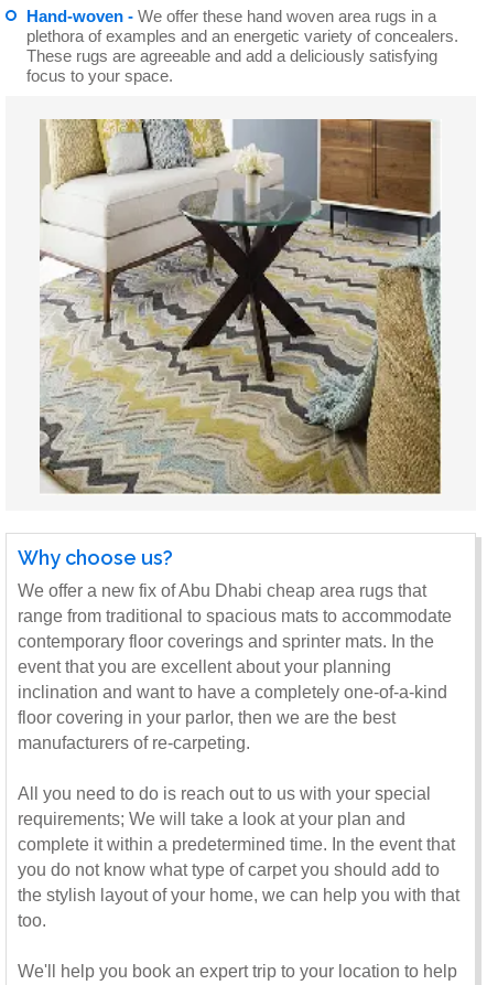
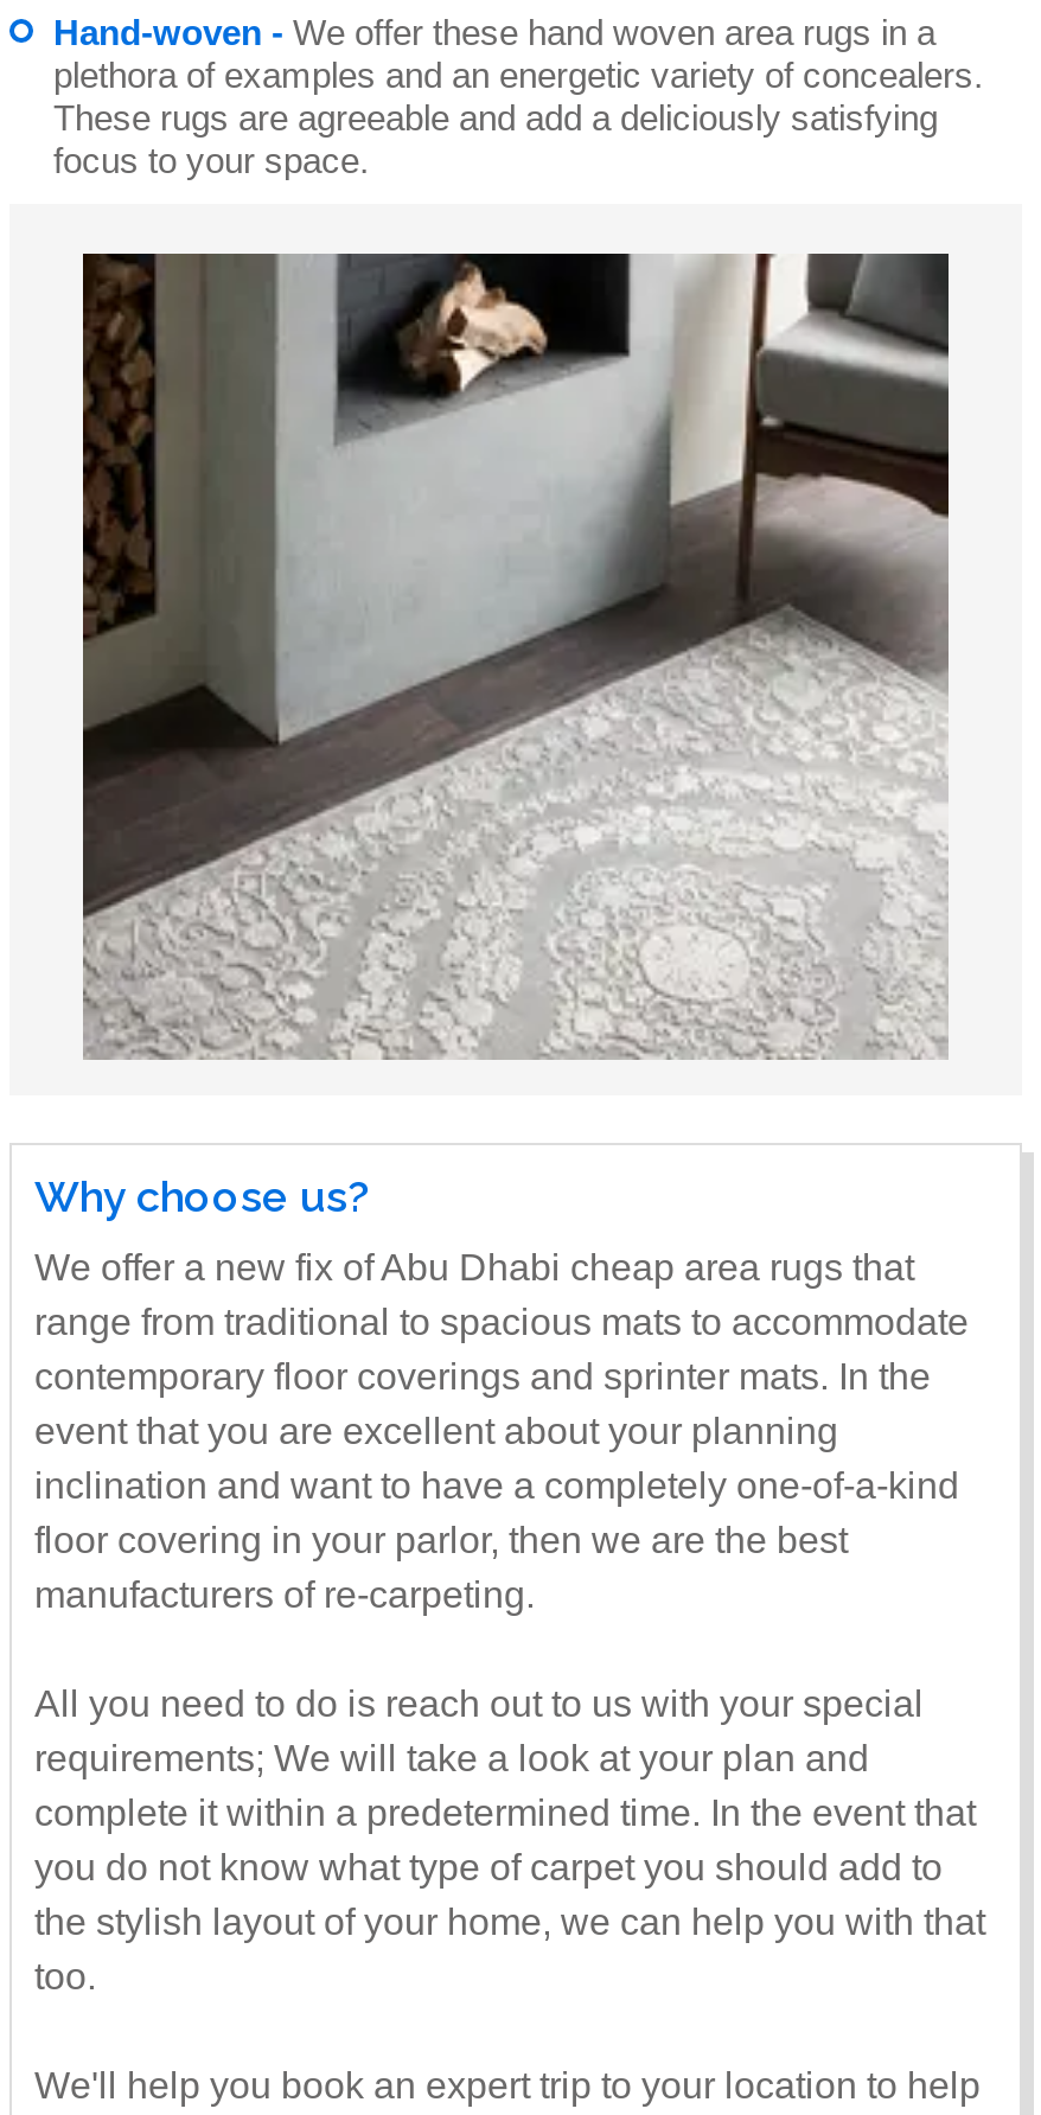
[40,118,442,494] [image] -> [81,251,951,1060] [image]

